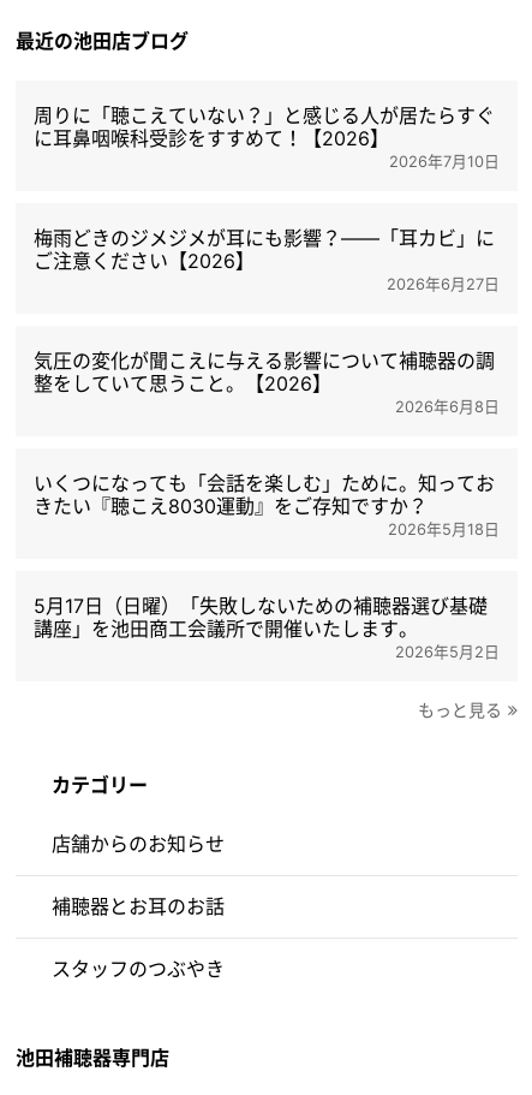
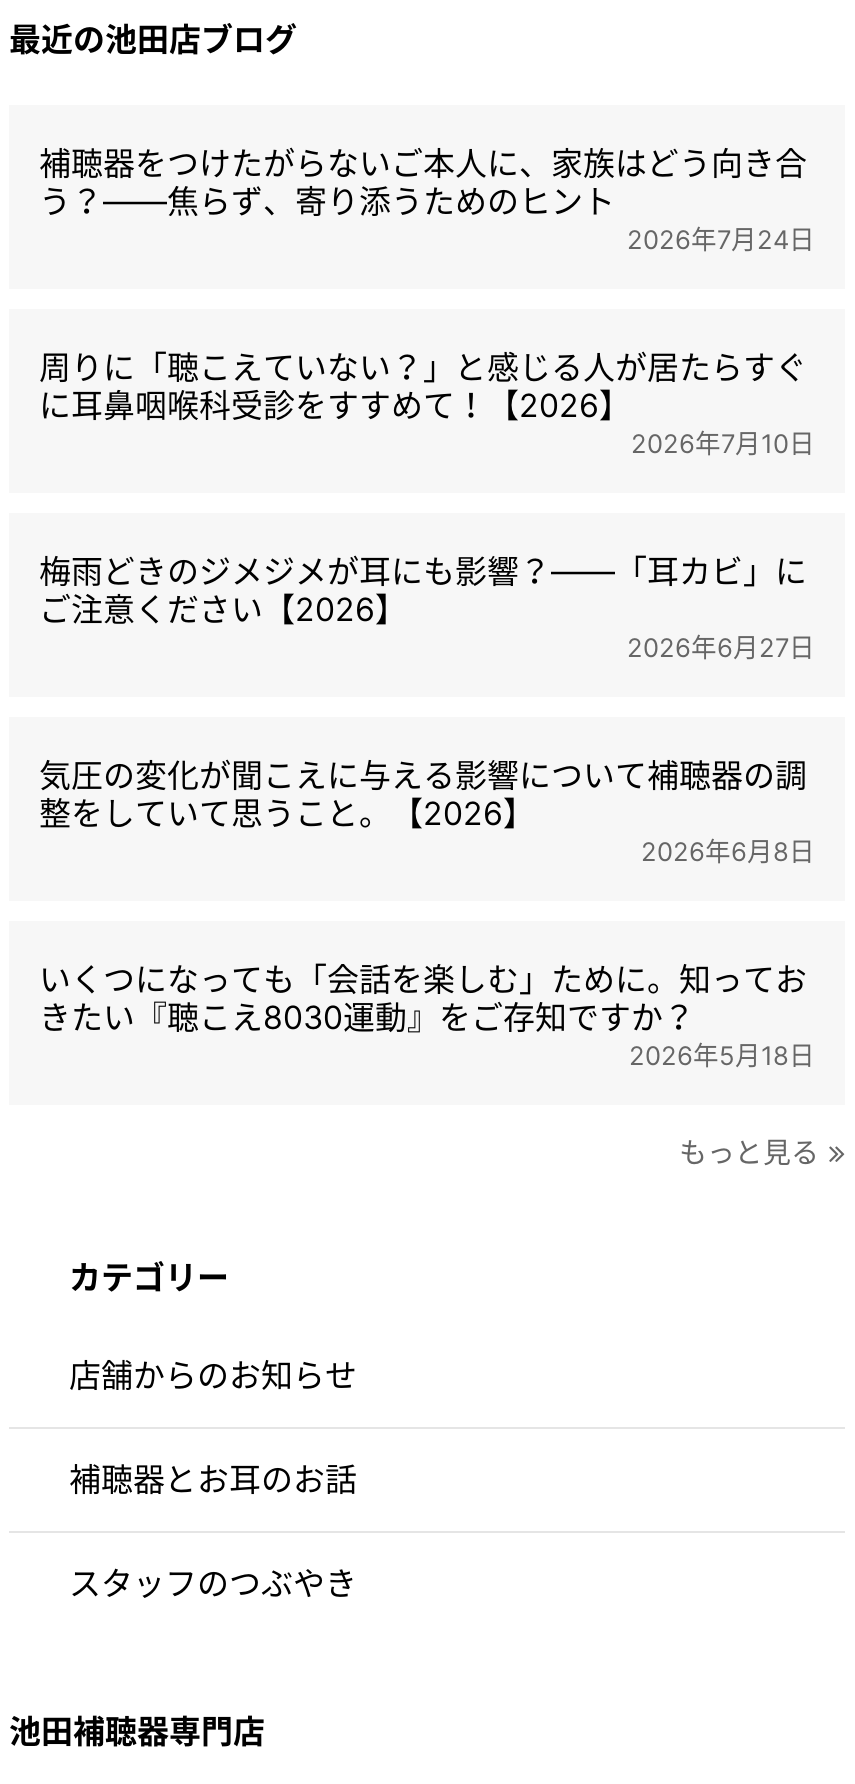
none -> [39,143,815,255] 補聴器をつけたがらないご本人に、家族はどう向き合 | う？――焦らず、寄り添うためのヒント | 2026年7月24日
moved [34,103,500,538] -> [39,347,815,1071]: 周りに「聴こえていない？」と感じる人が居たらすぐ | に耳鼻咽喉科受診をすすめて！【2026】 | 2026年7月10日 | ... | きたい『聴こえ8030運動』をご存知ですか？ | 2026年5月18日
[34,594,500,661] 5月17日（日曜）「失敗しないための補聴器選び基礎 | 講座」を池田商工会議所で開催いたします。 | 2026年5月2日 -> none

